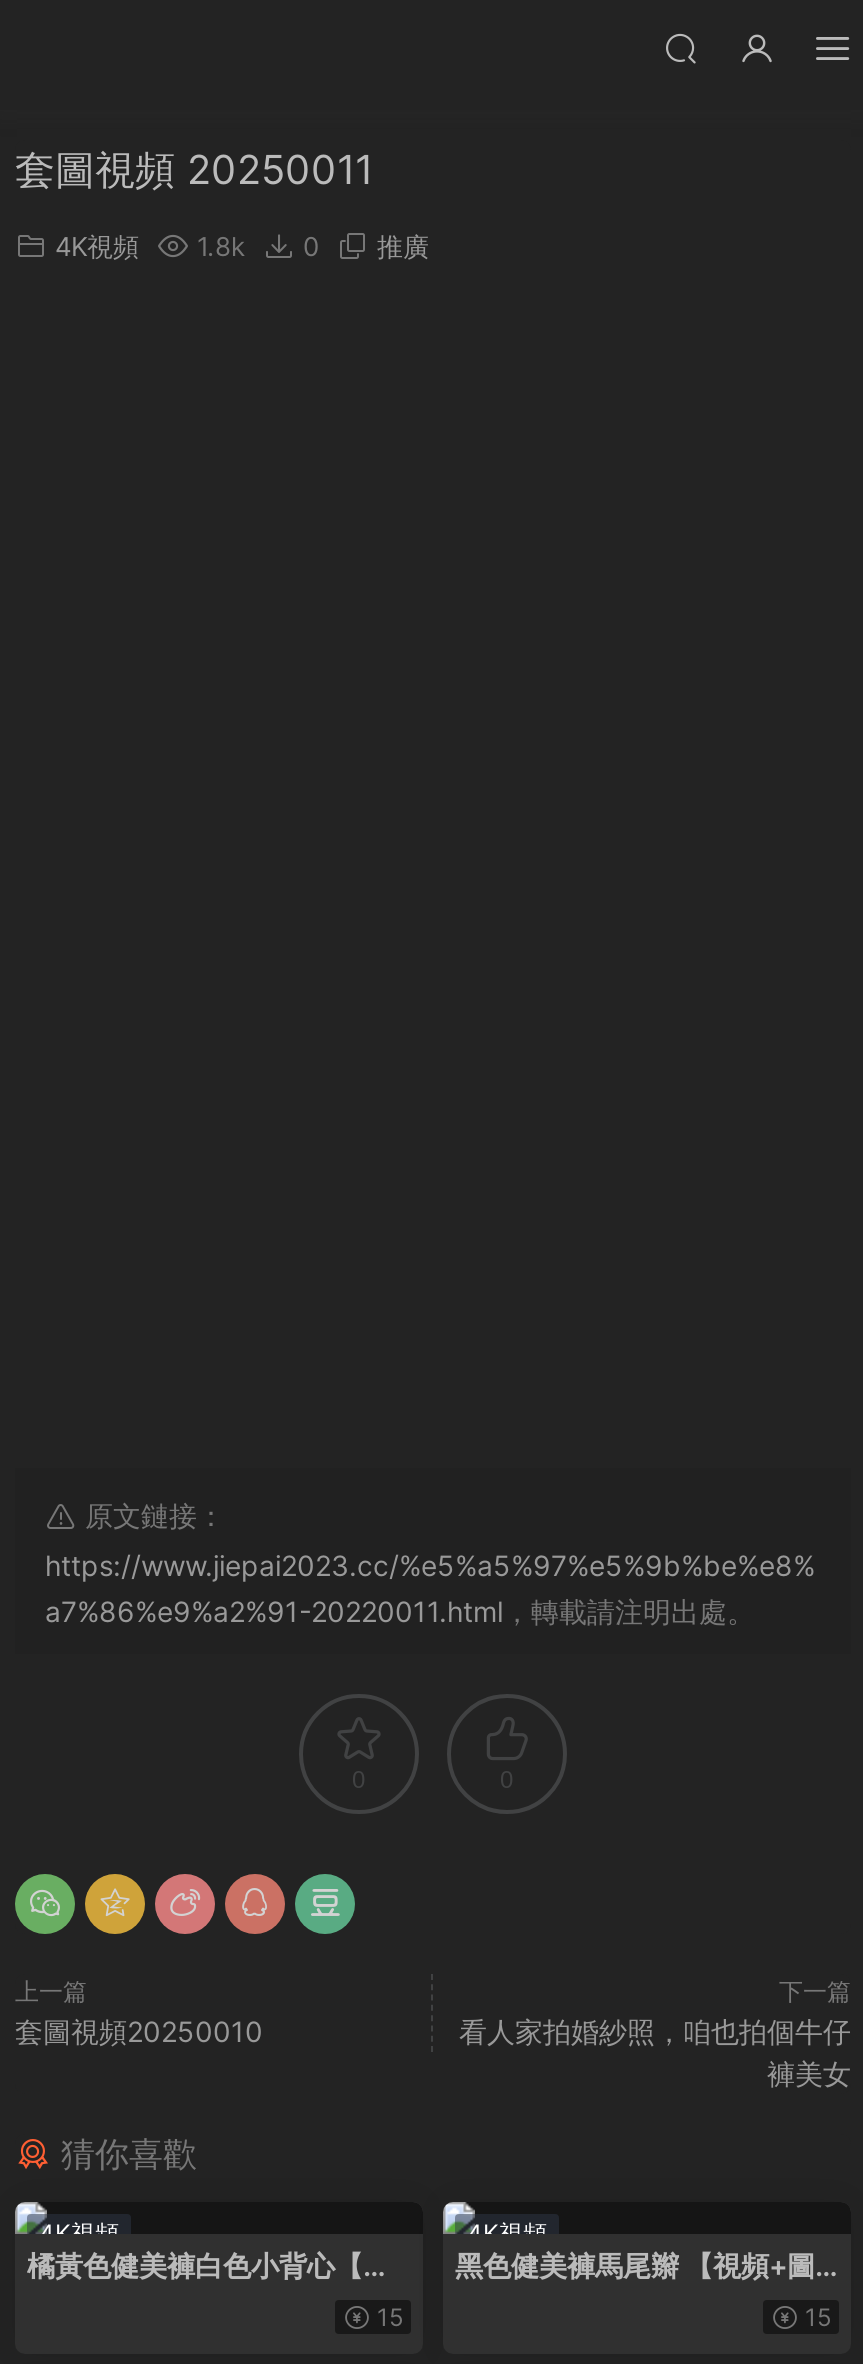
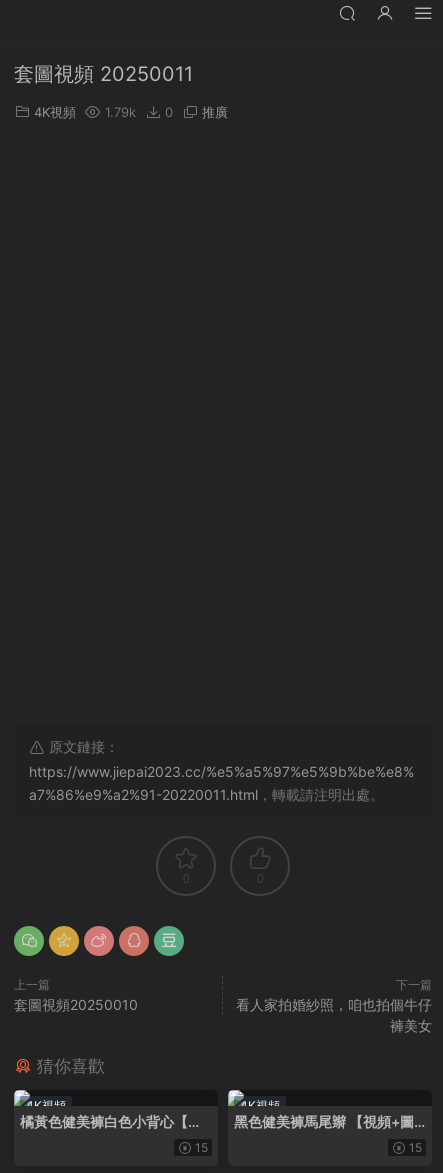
[55,230,429,262] 4K視頻 1.8k 0 推廣 -> [34,104,228,120] 4K視頻 1.79k 0 推廣

